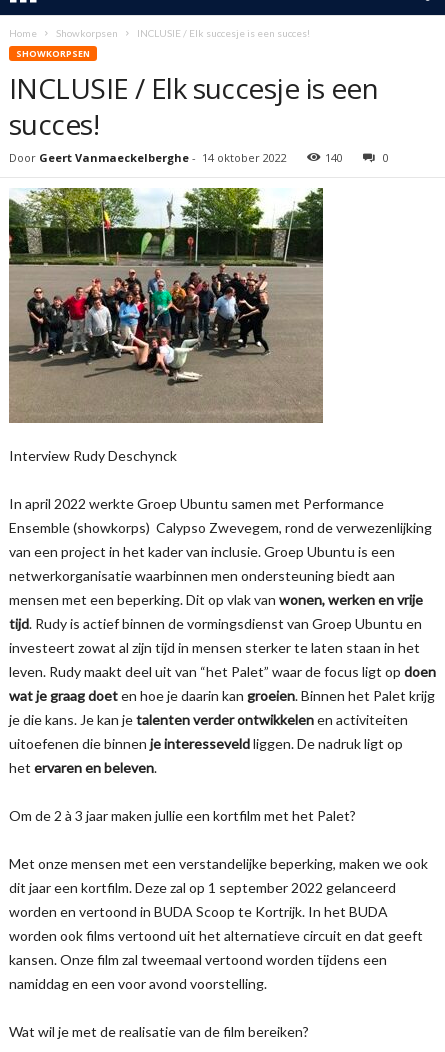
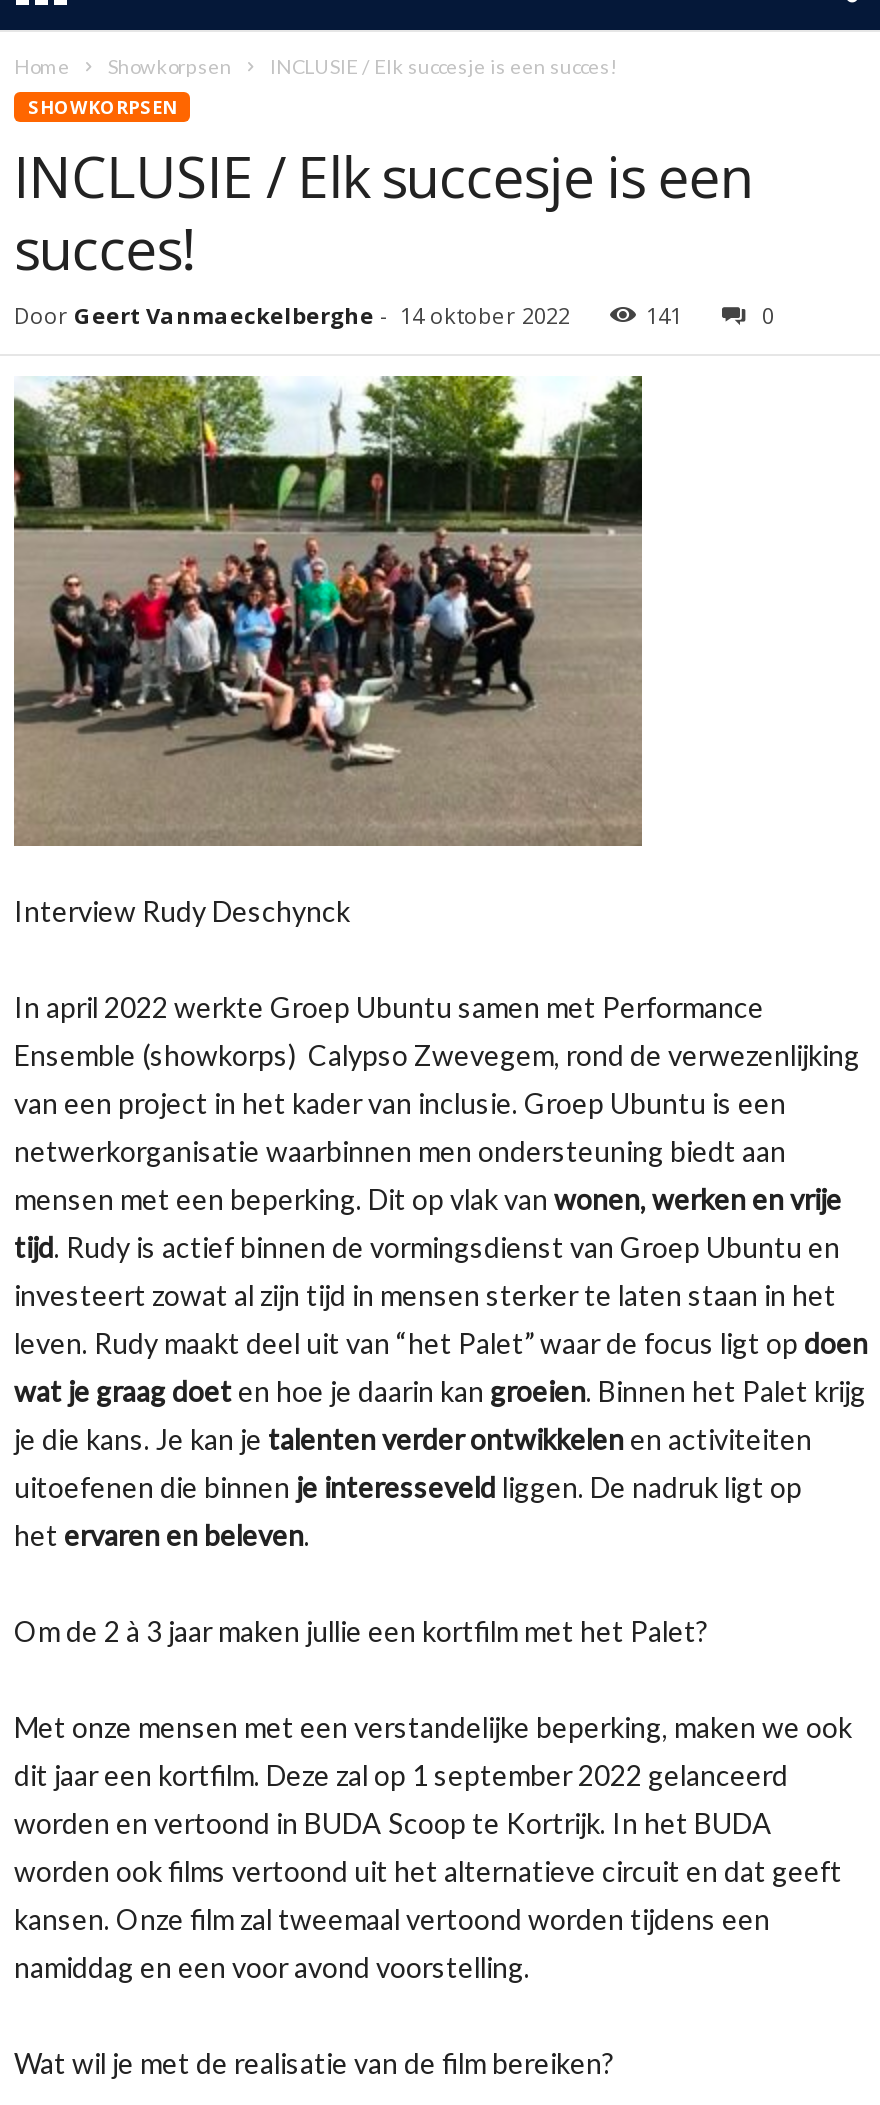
[325,150,343,165] 140 -> [646,300,682,330] 141

